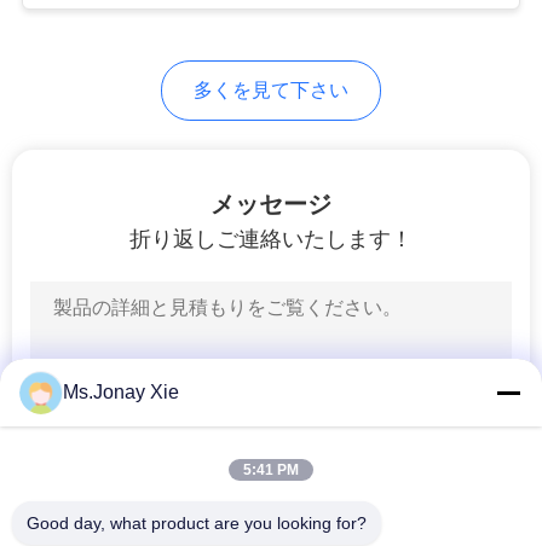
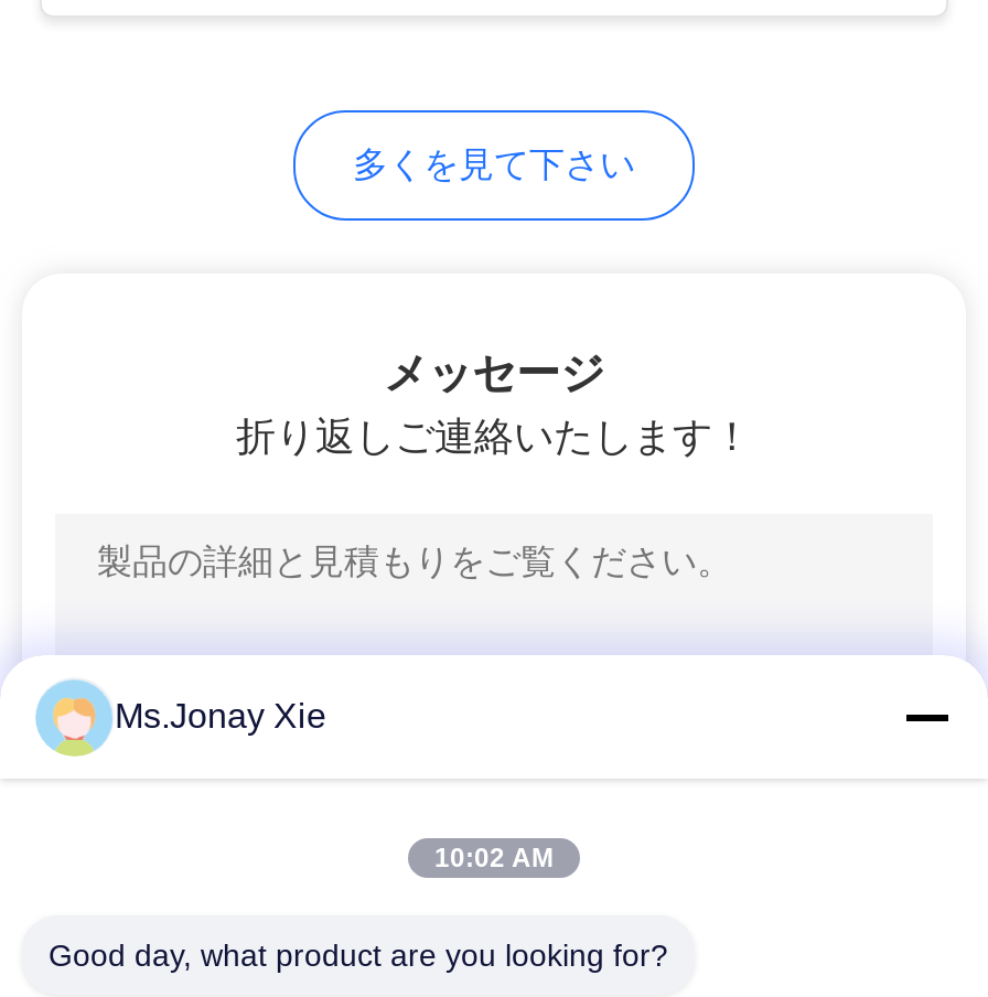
[243,461,299,478] 5:41 PM -> [434,843,554,873] 10:02 AM

